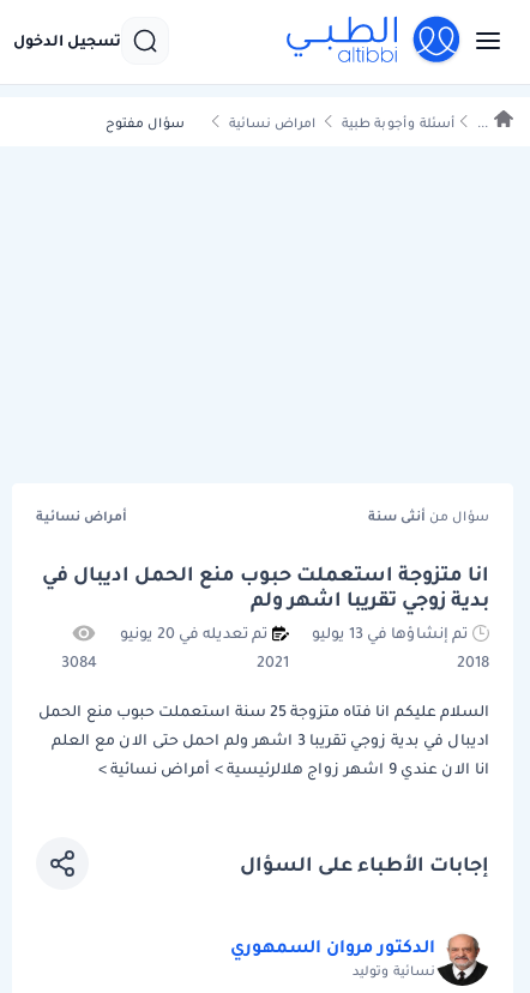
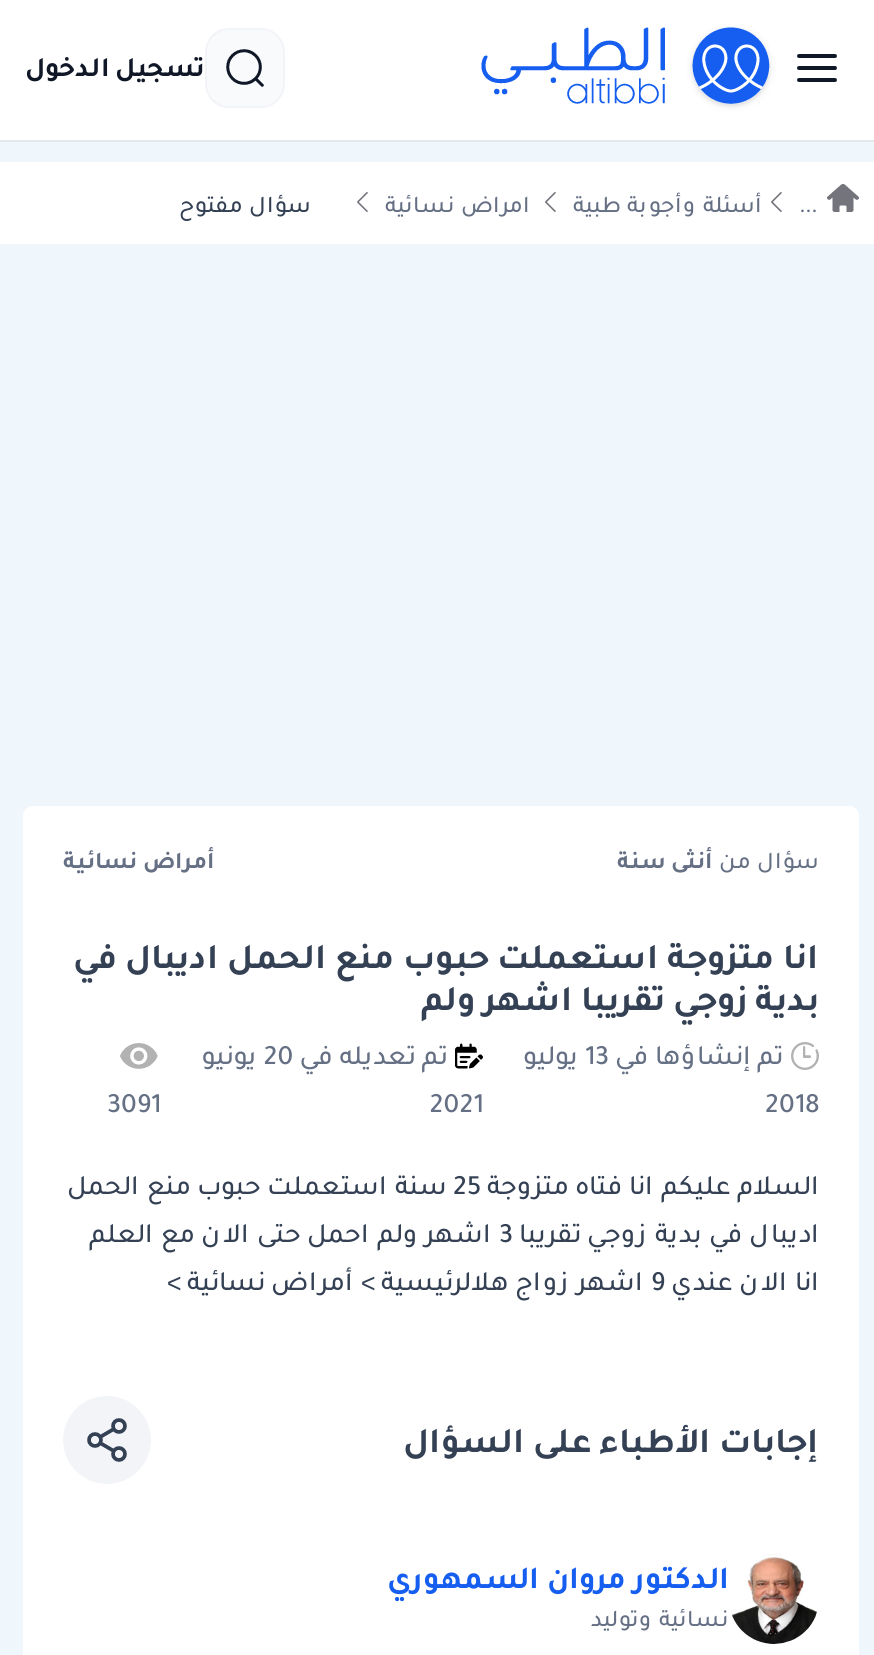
[62,650,98,673] 3084 -> [107,1084,161,1122] 3091

